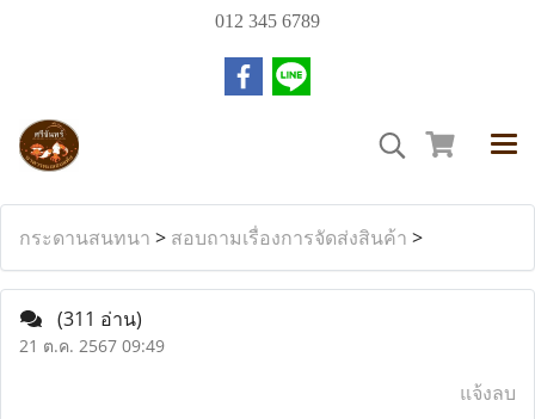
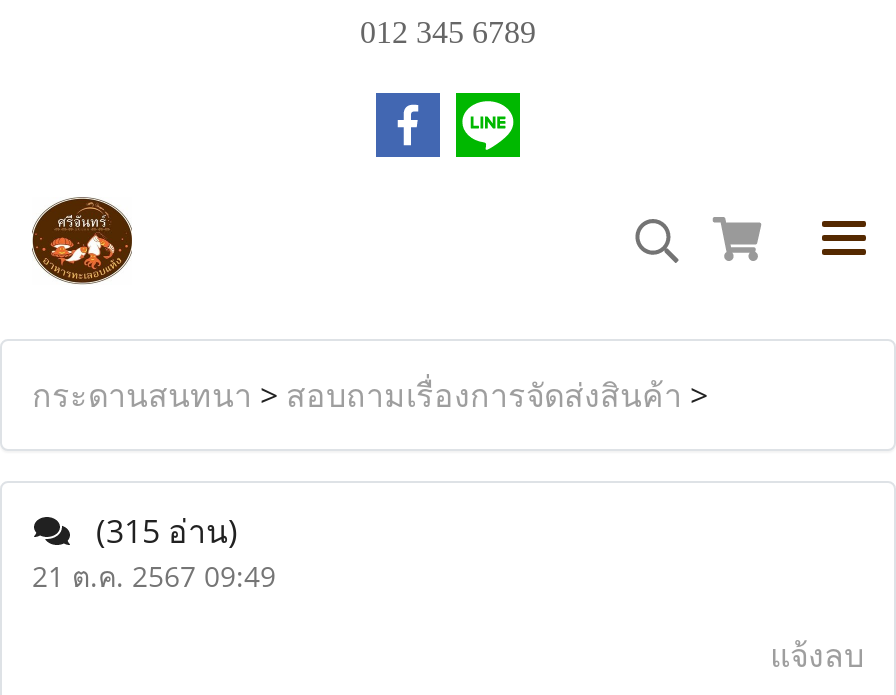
[57,306,142,332] (311 อ่าน) -> [96,509,238,553] (315 อ่าน)

